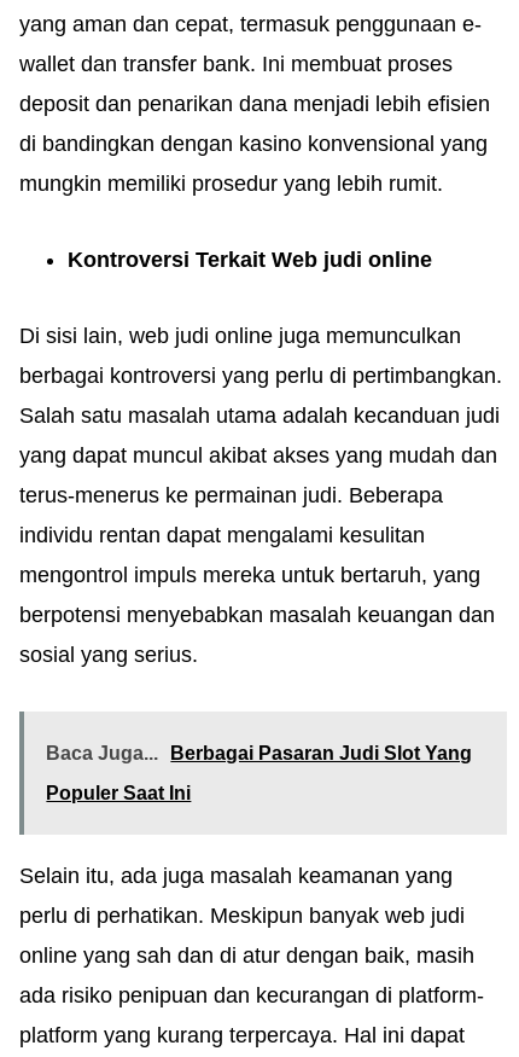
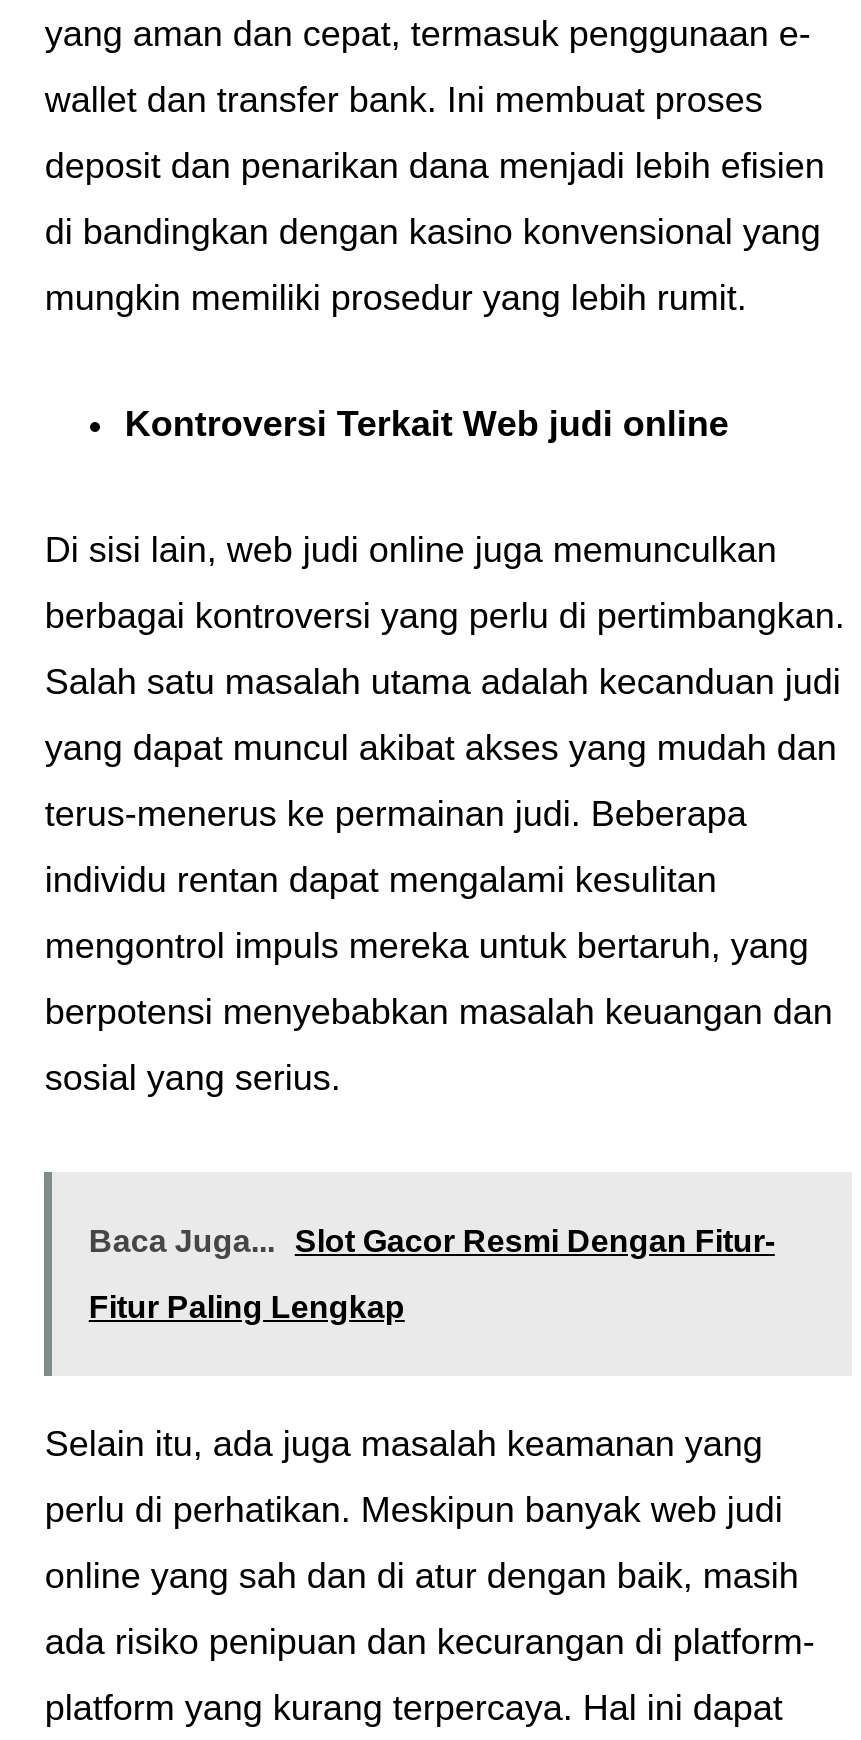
[46,743,472,763] Baca Juga... Berbagai Pasaran Judi Slot Yang -> [89,1224,775,1258] Baca Juga... Slot Gacor Resmi Dengan Fitur-
[46,783,191,803] Populer Saat Ini -> [89,1290,405,1324] Fitur Paling Lengkap

